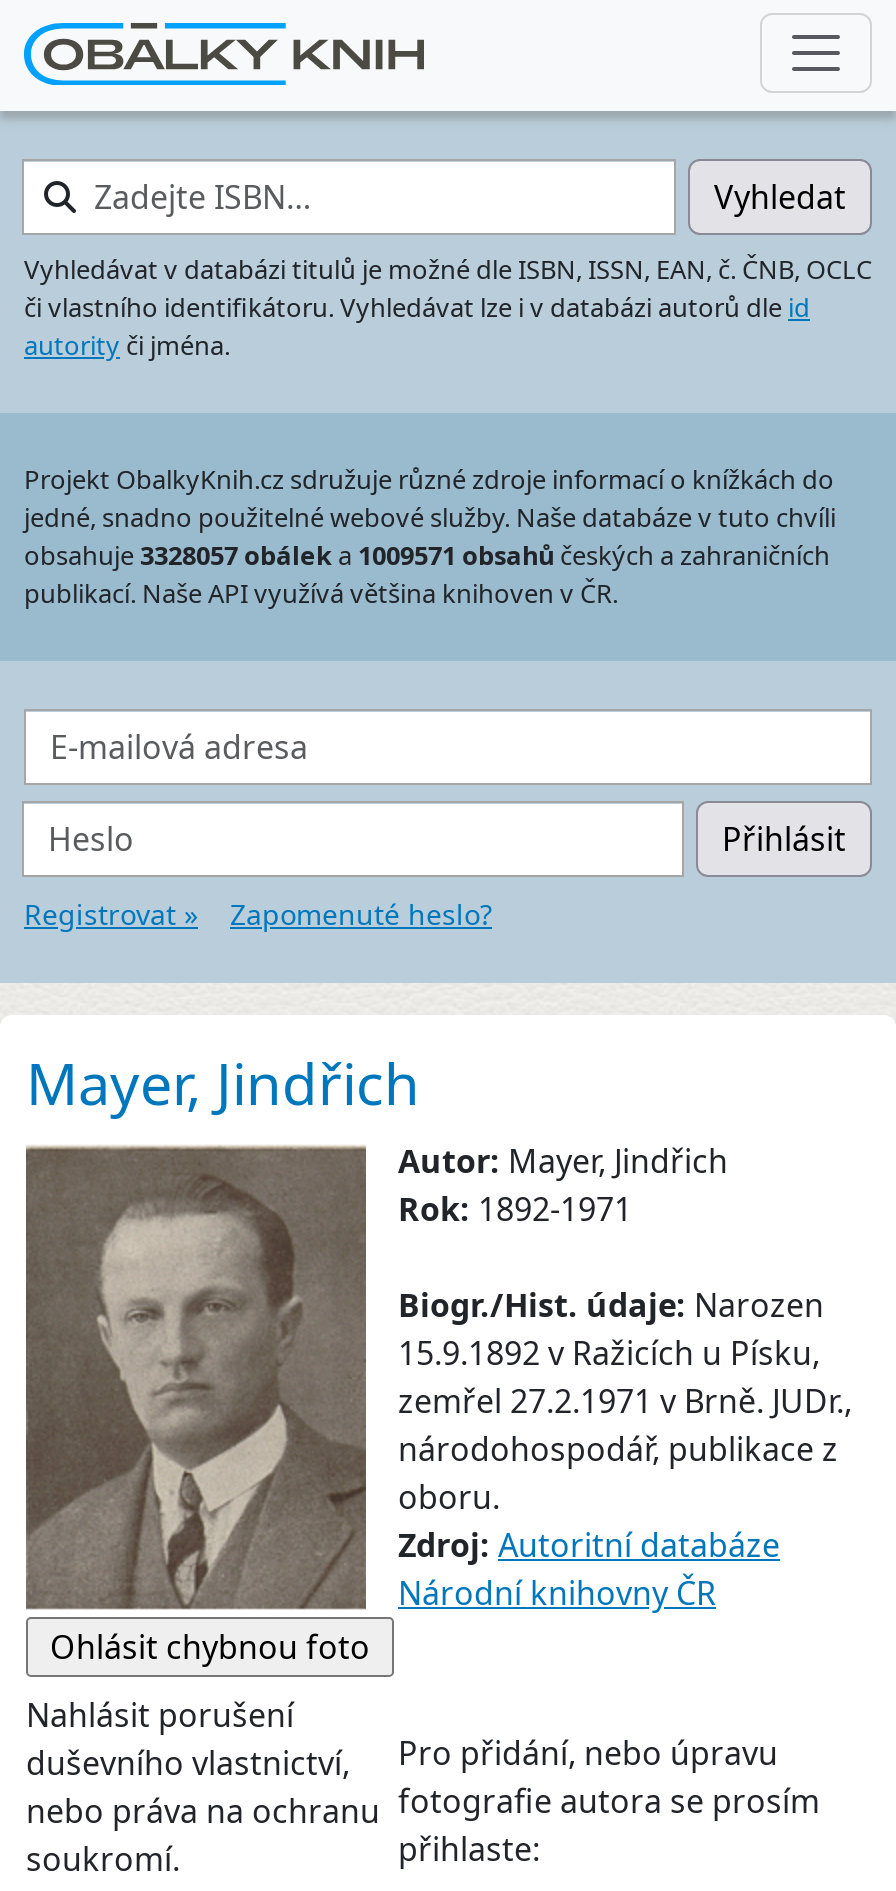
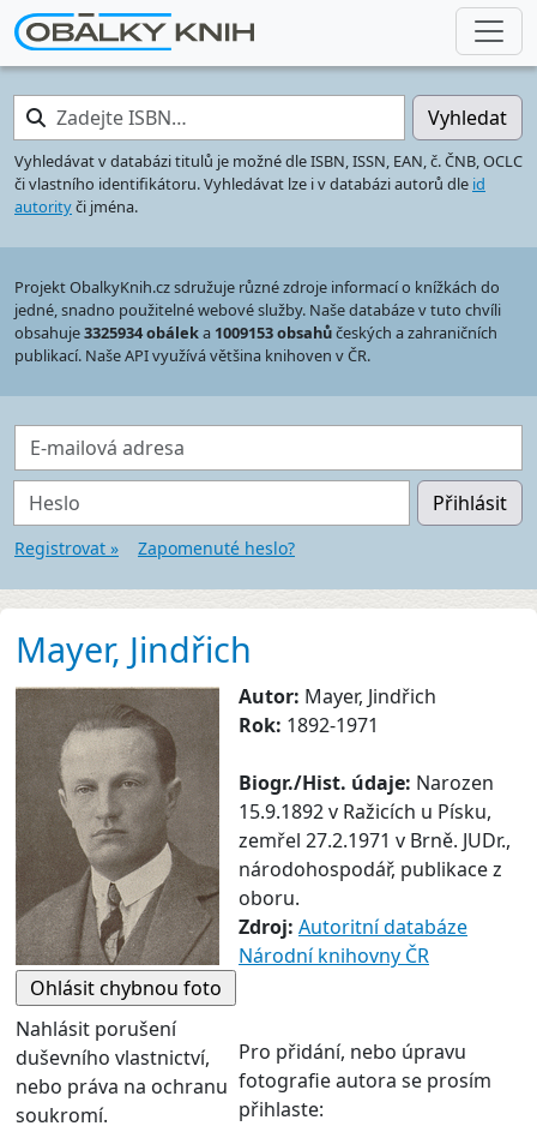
[24,538,830,574] obsahuje 3328057 obálek a 1009571 obsahů českých a zahraničních -> [14,322,497,344] obsahuje 3325934 obálek a 1009153 obsahů českých a zahraničních

